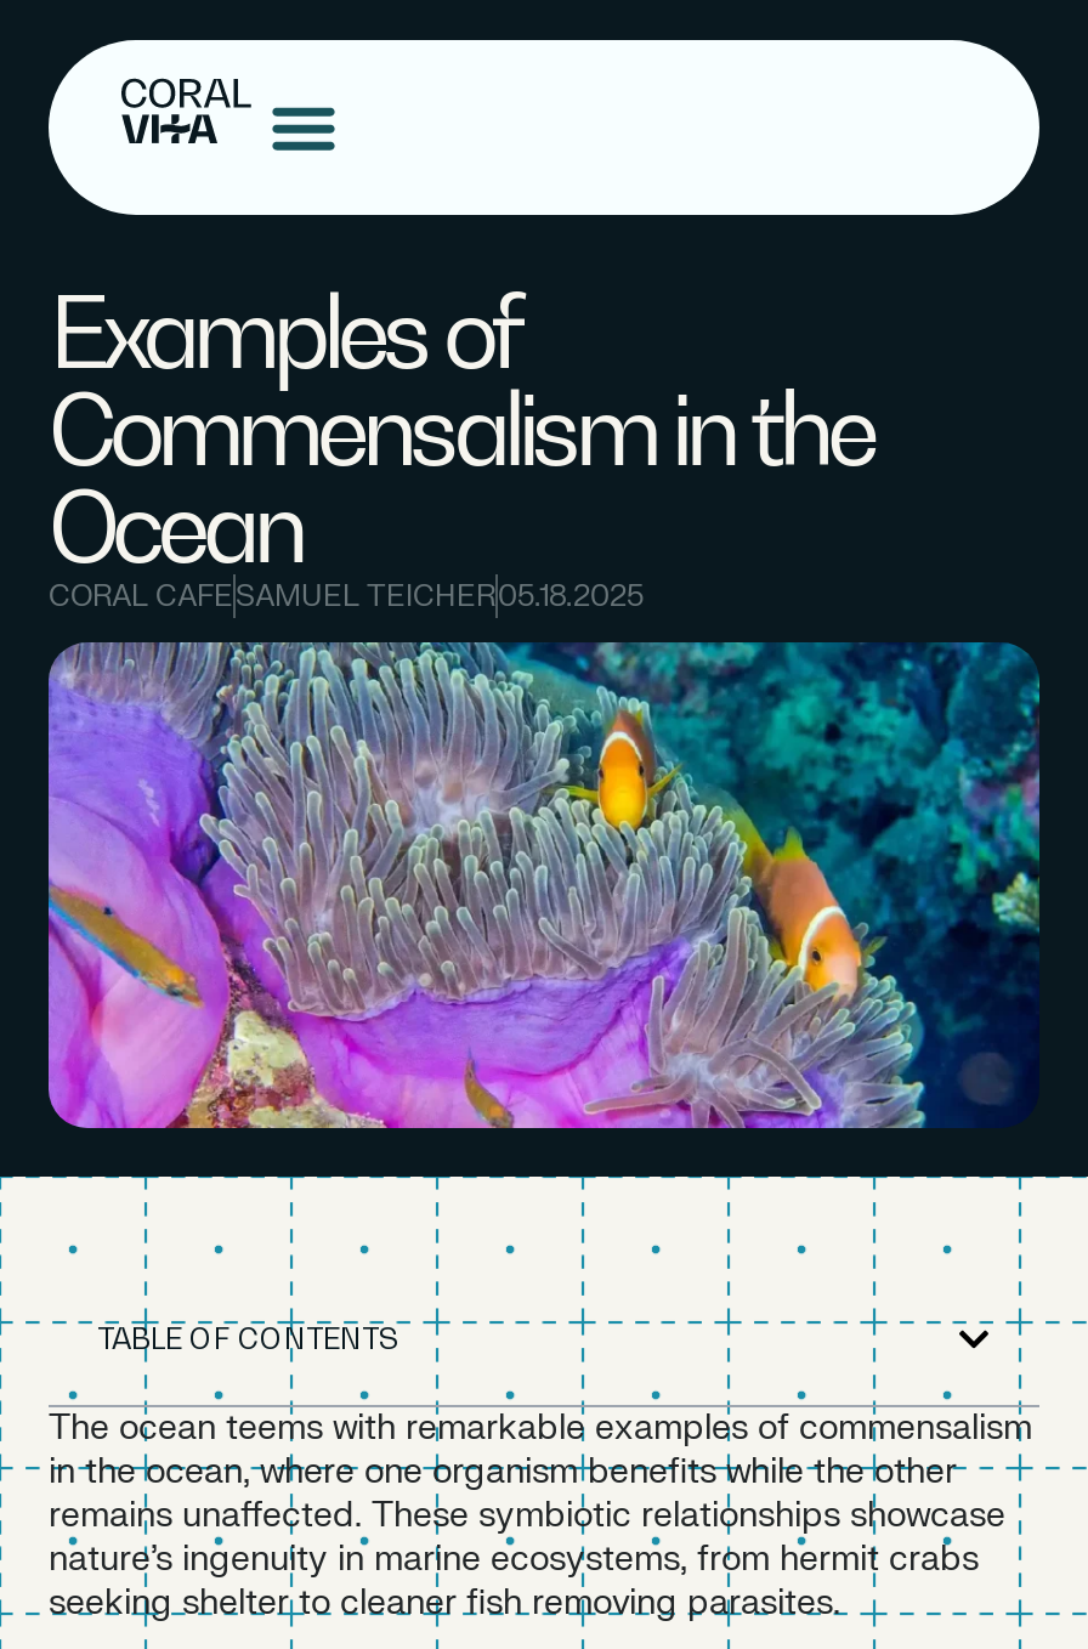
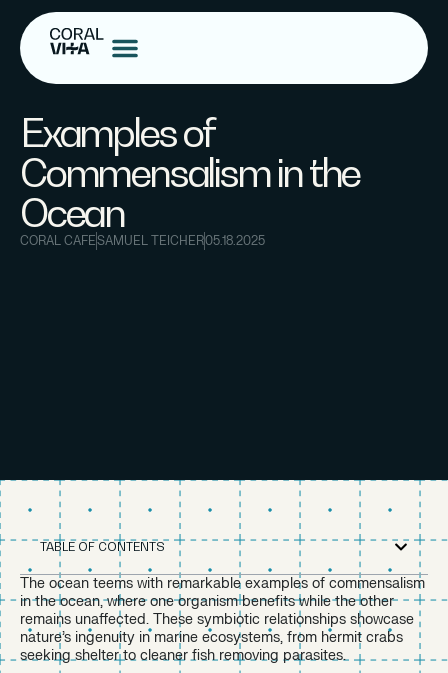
[46,640,1042,1130] [image] -> none

